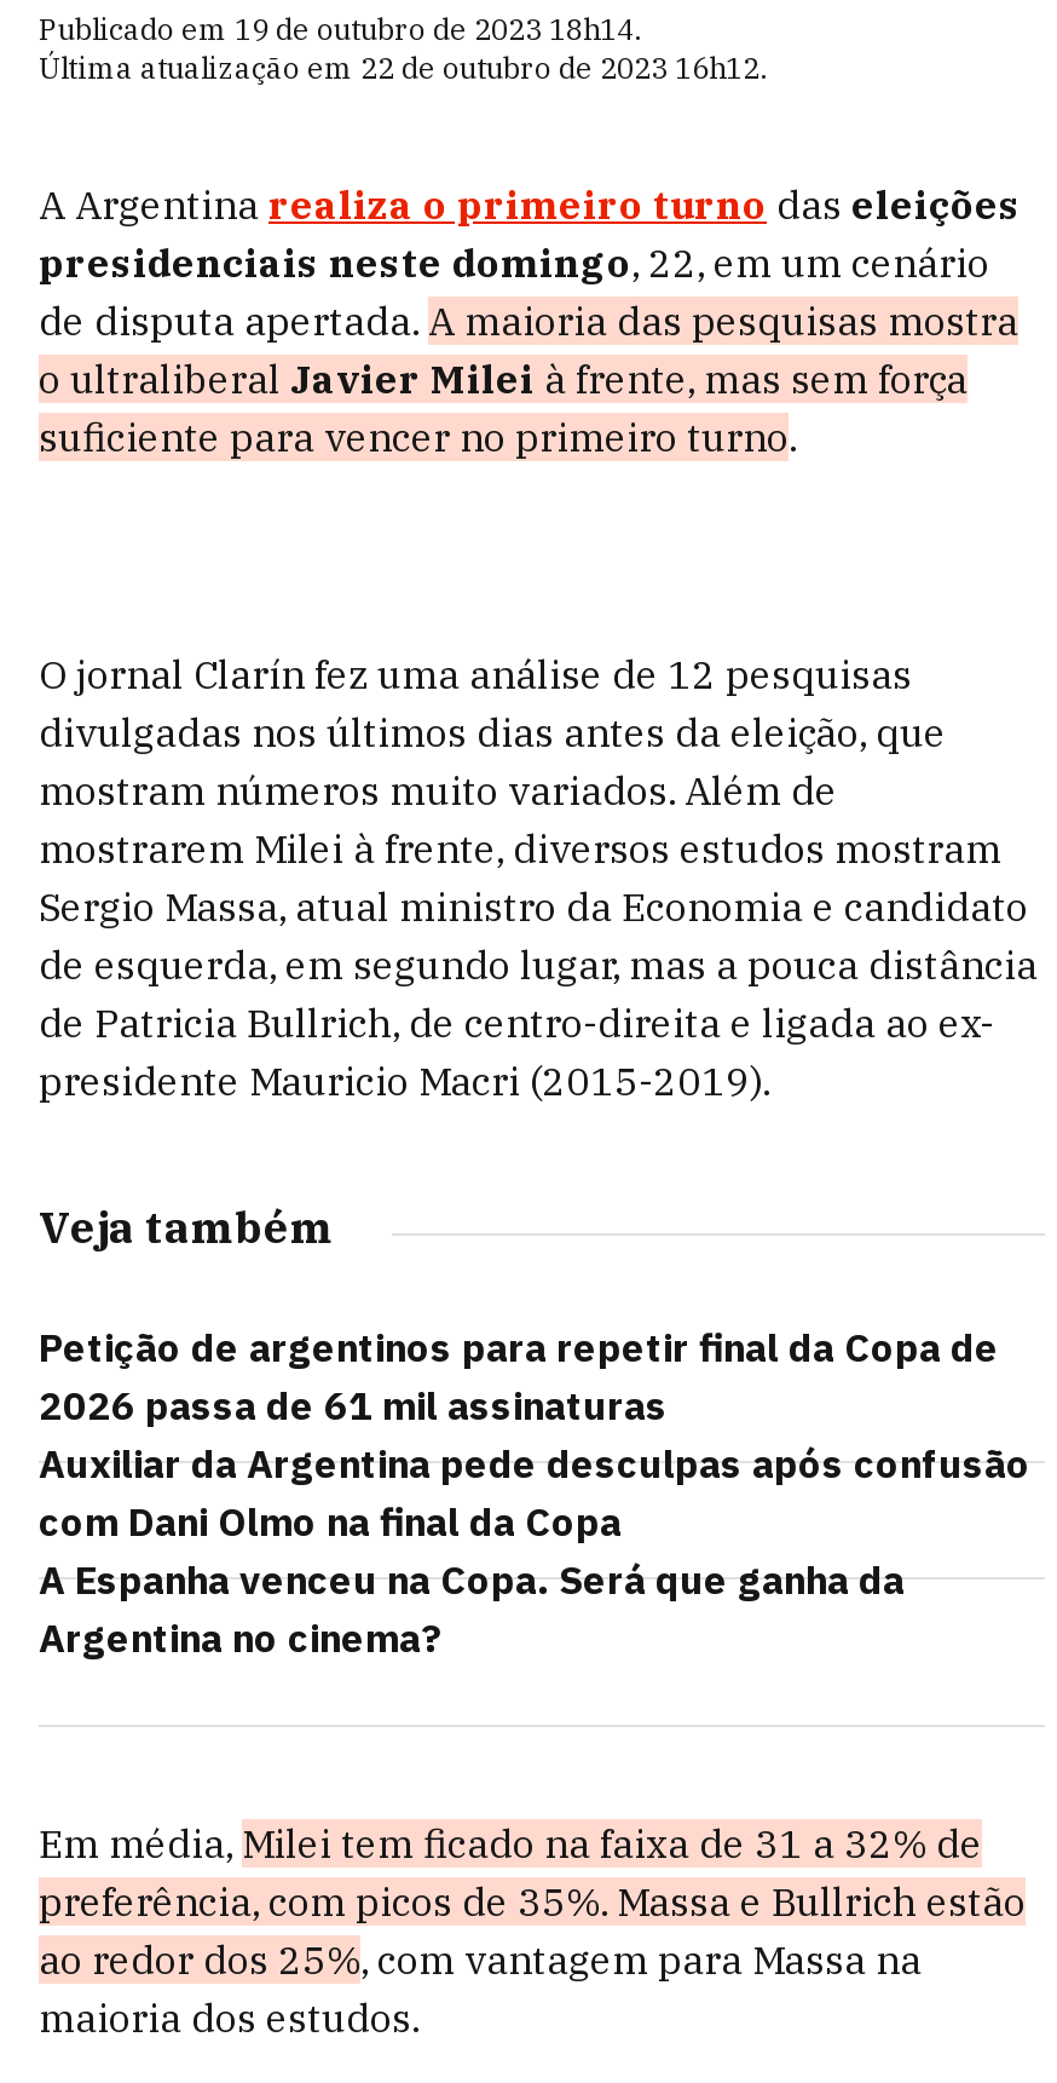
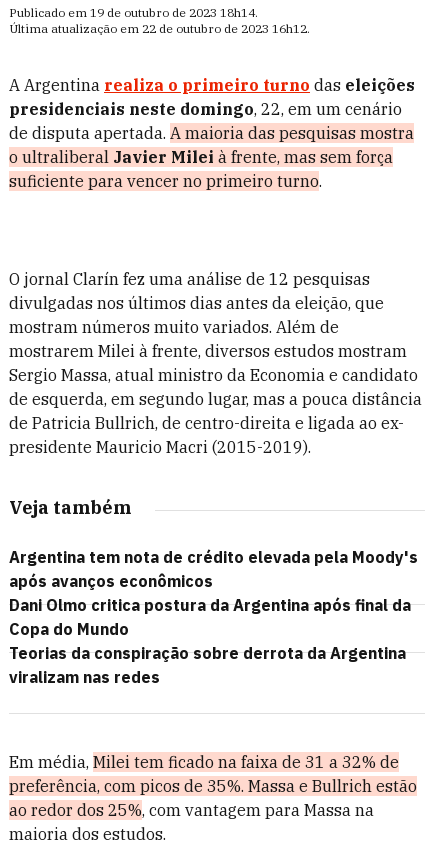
[39,1323,1030,1662] Petição de argentinos para repetir final da Copa de | 2026 passa de 61 mil assinaturas | Auxiliar da Argentina pede desculpas após confusão | com Dani Olmo na final da Copa | A Espanha venceu na Copa. Será que ganha da | Argentina no cinema? -> [9,547,418,687] Argentina tem nota de crédito elevada pela Moody's | após avanços econômicos | Dani Olmo critica postura da Argentina após final da | Copa do Mundo | Teorias da conspiração sobre derrota da Argentina | viralizam nas redes

